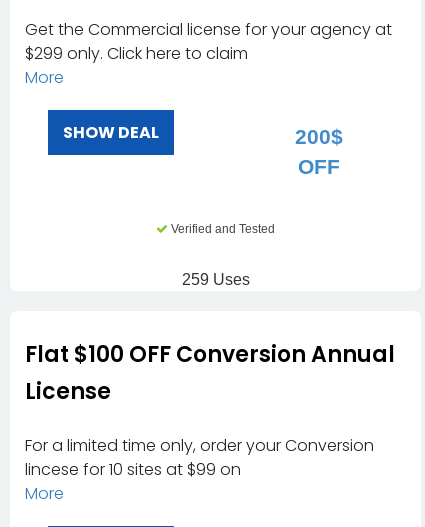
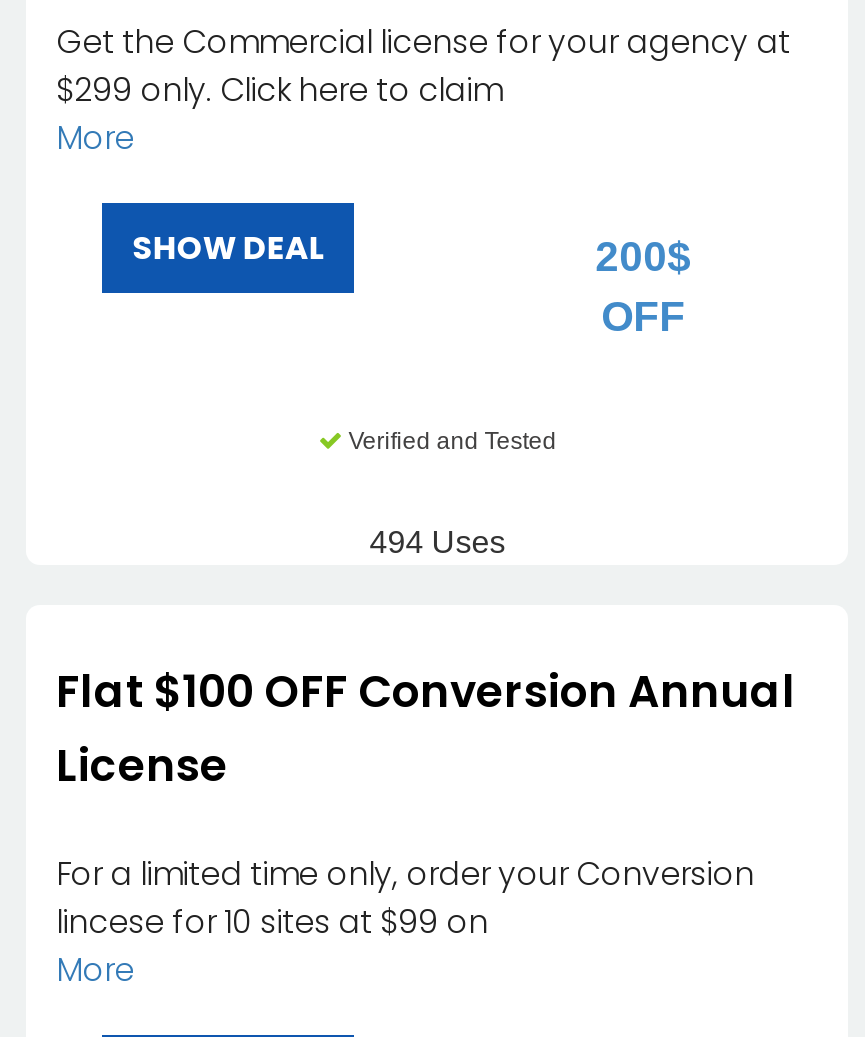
[182,271,250,288] 259 Uses -> [369,526,505,560] 494 Uses

